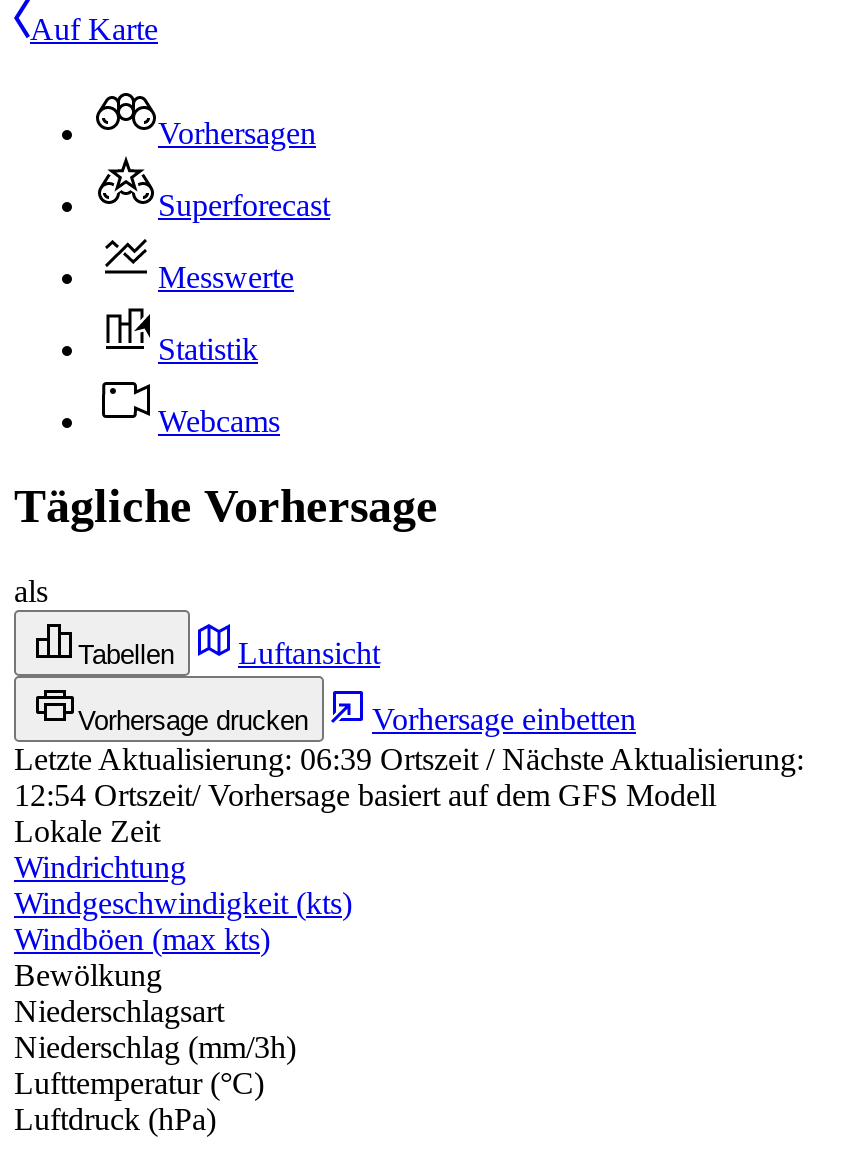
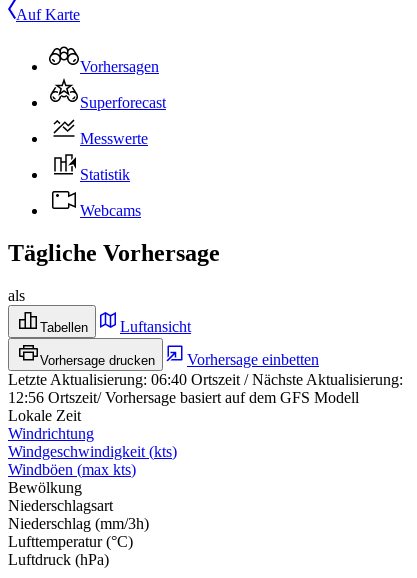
[14,741,804,775] Letzte Aktualisierung:06:39 Ortszeit / Nächste Aktualisierung: -> [8,371,403,388] Letzte Aktualisierung:06:40 Ortszeit / Nächste Aktualisierung:
[14,777,716,811] 12:54 Ortszeit/ Vorhersage basiert auf dem GFS Modell -> [8,389,359,406] 12:56 Ortszeit/ Vorhersage basiert auf dem GFS Modell

